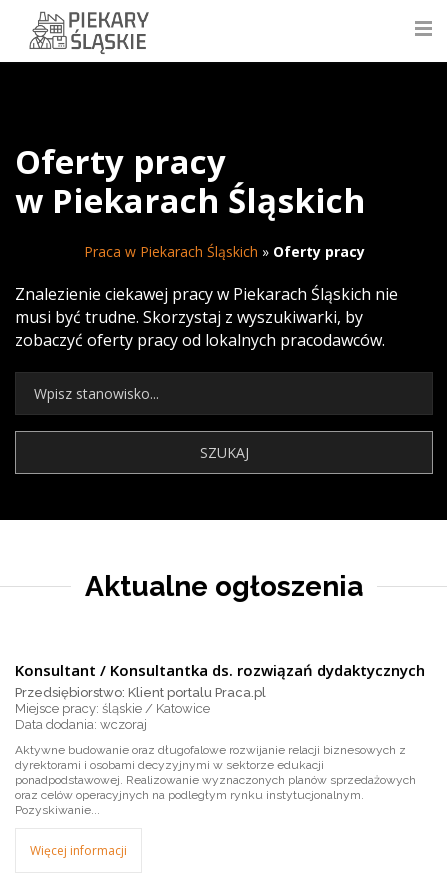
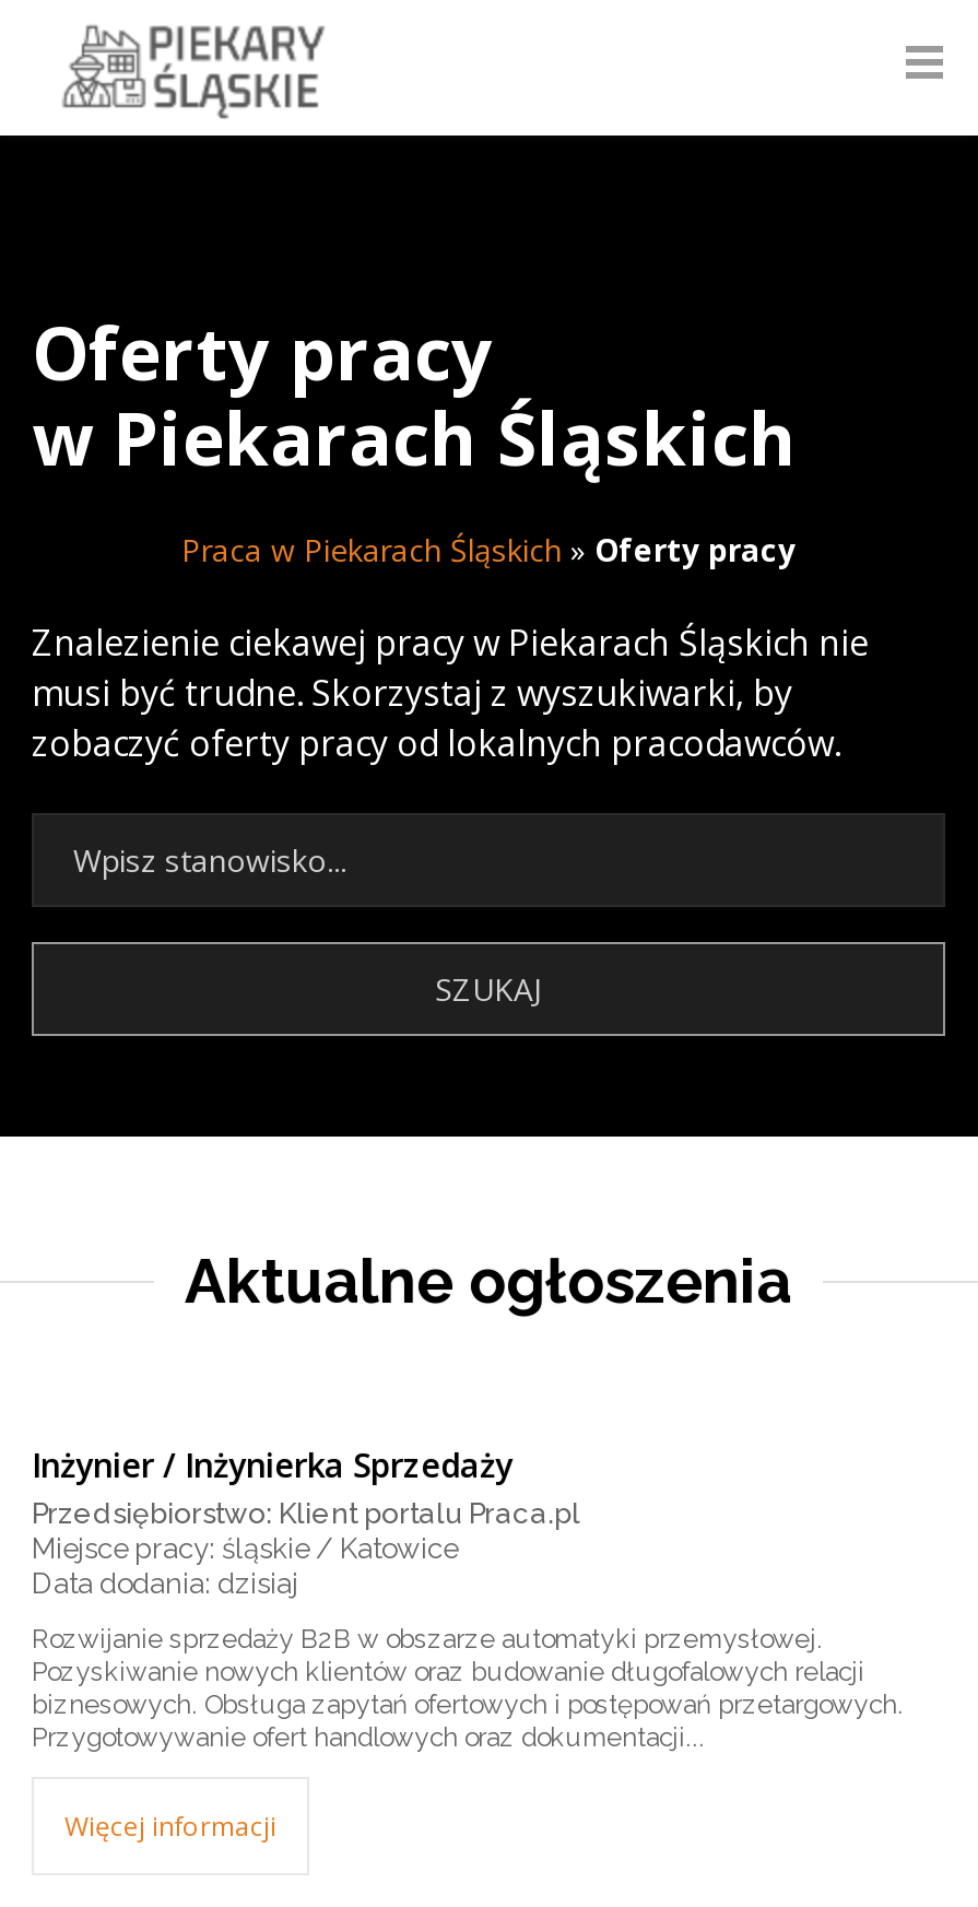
[15,660,425,680] Konsultant / Konsultantka ds. rozwiązań dydaktycznych -> [32,1443,512,1486] Inżynier / Inżynierka Sprzedaży
[100,717,147,732] wczoraj -> [217,1567,298,1600] dzisiaj
[15,743,416,817] Aktywne budowanie oraz długofalowe rozwijanie relacji biznesowych z | dyrektorami i osobami decyzyjnymi w sektorze edukacji | ponadpodstawowej. Realizowanie wyznaczonych planów sprzedażowych | oraz celów operacyjnych na podległym rynku instytucjonalnym. | Pozyskiwanie... -> [32,1624,904,1753] Rozwijanie sprzedaży B2B w obszarze automatyki przemysłowej. | Pozyskiwanie nowych klientów oraz budowanie długofalowych relacji | biznesowych. Obsługa zapytań ofertowych i postępowań przetargowych. | Przygotowywanie ofert handlowych oraz dokumentacji...

